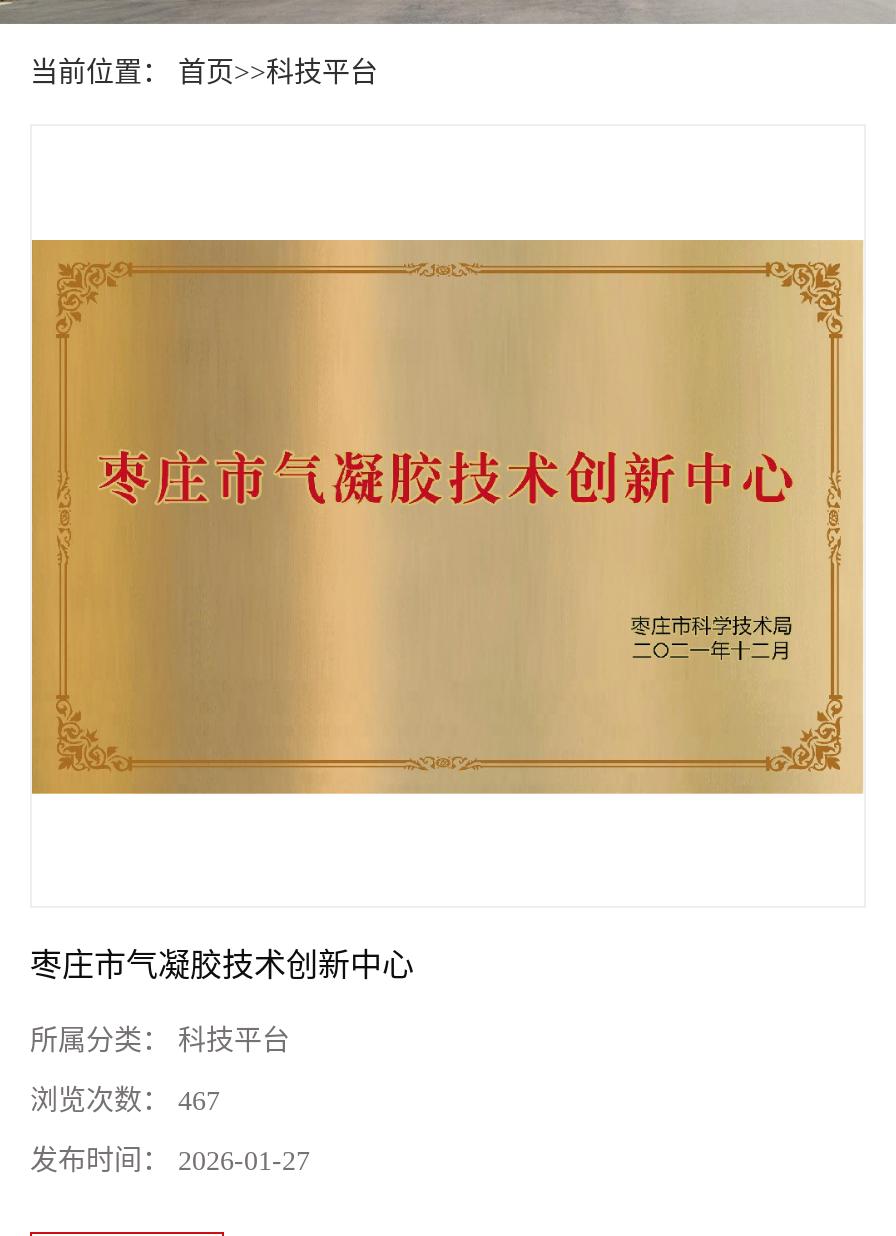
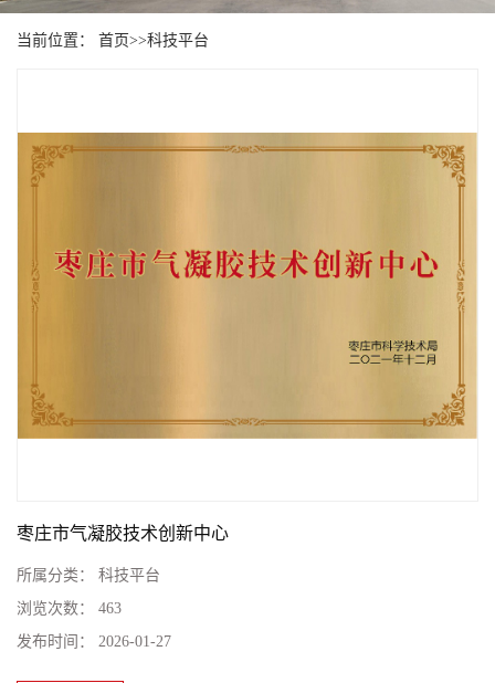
[30,1086,220,1116] 浏览次数：467 -> [17,600,122,617] 浏览次数：463

